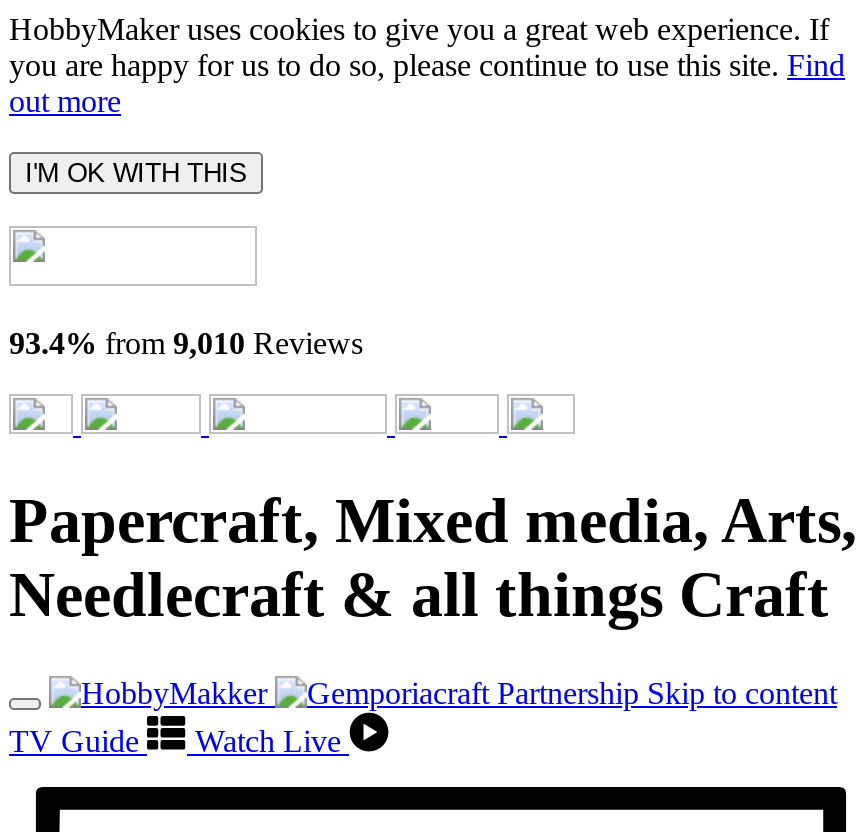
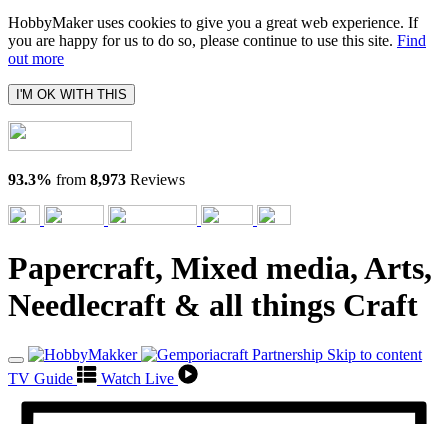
[9,326,363,360] 93.4% from 9,010 Reviews -> [8,171,185,188] 93.3% from 8,973 Reviews

